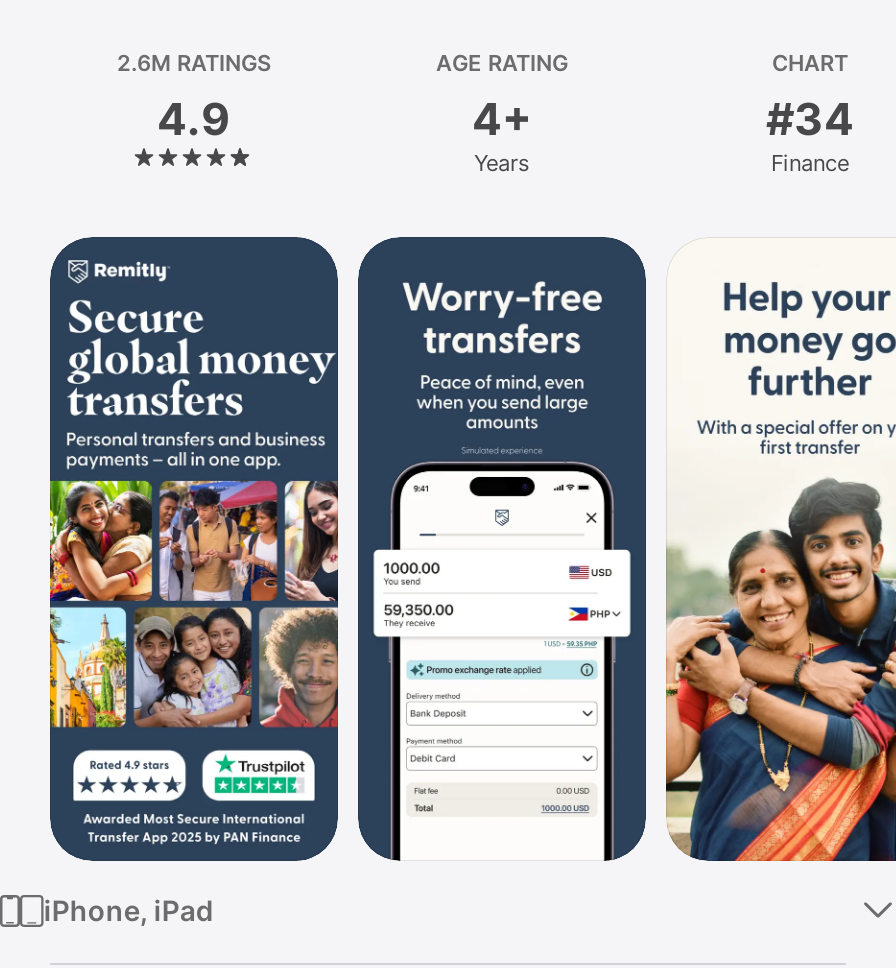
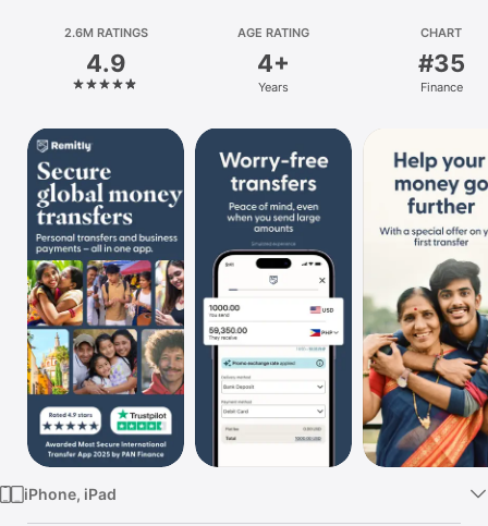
[766,93,854,145] #34 -> [418,49,465,77] #35

